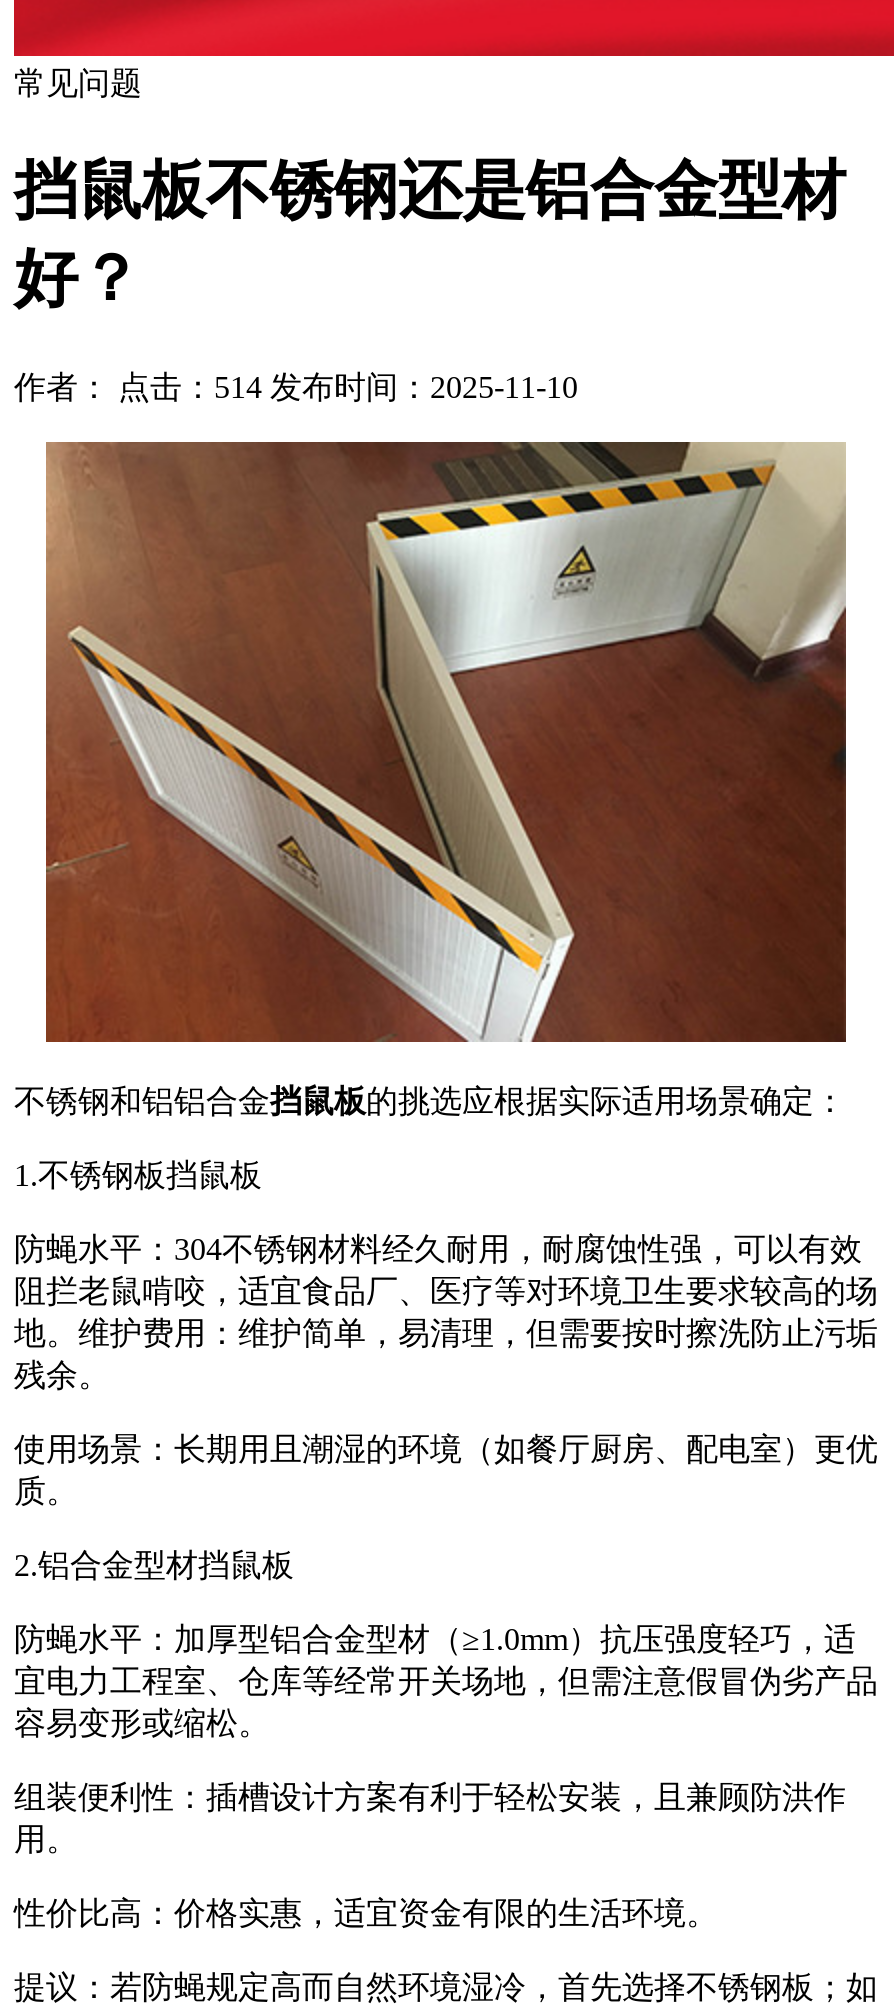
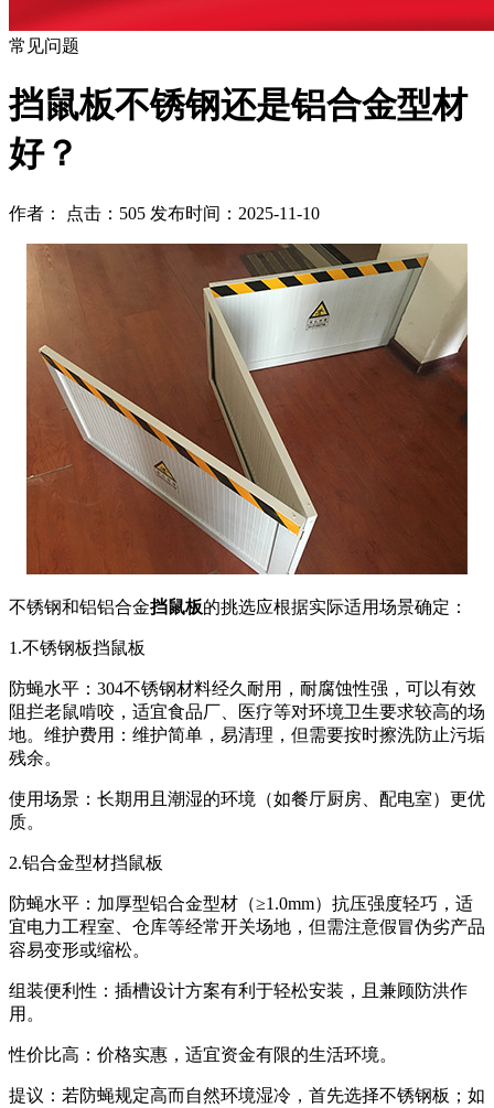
[14,370,578,404] 作者： 点击：514 发布时间：2025-11-10 -> [9,204,320,223] 作者： 点击：505 发布时间：2025-11-10

